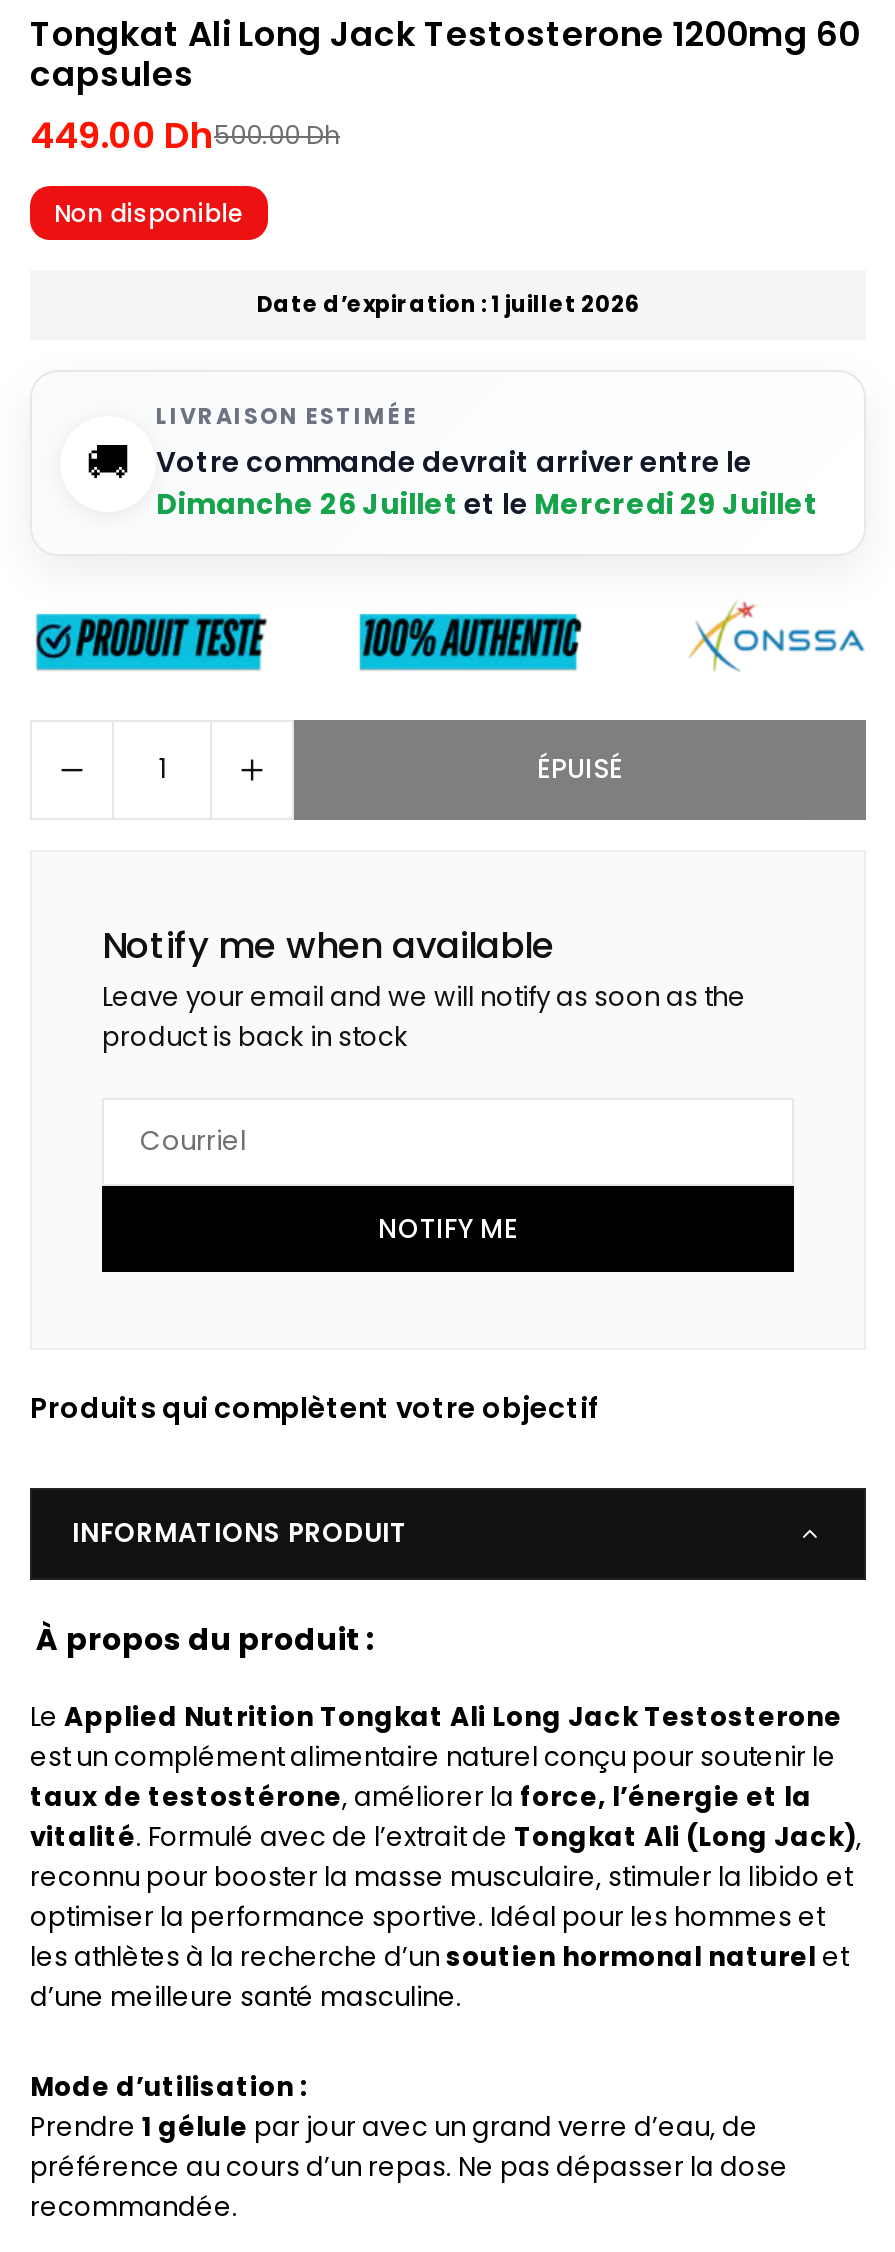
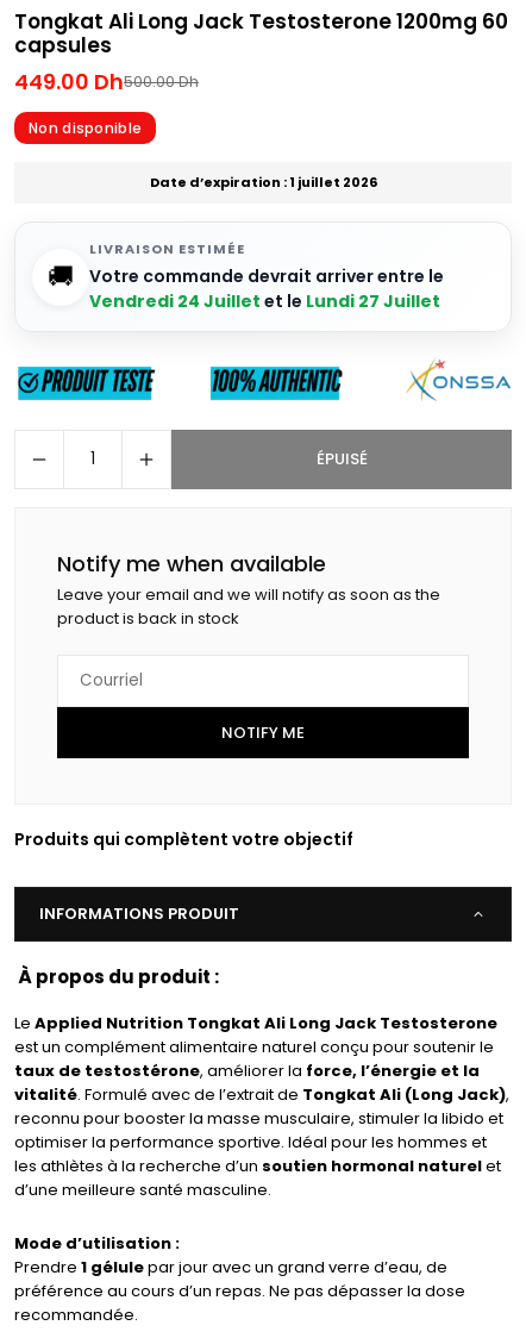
[156,484,818,524] Dimanche 26 Juillet et le Mercredi 29 Juillet -> [89,289,440,313] Vendredi 24 Juillet et le Lundi 27 Juillet

